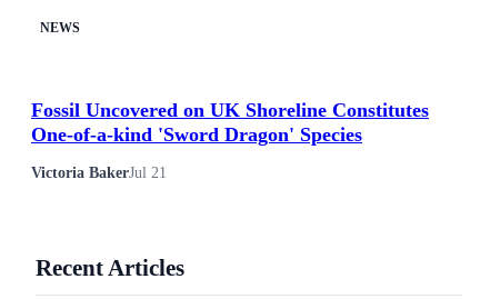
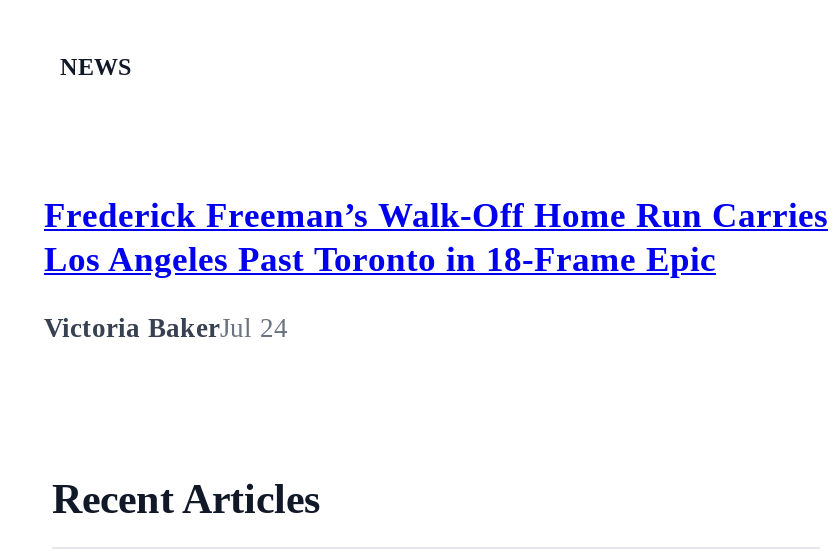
[31,99,429,145] Fossil Uncovered on UK Shoreline Constitutes | One-of-a-kind 'Sword Dragon' Species -> [44,195,828,279] Frederick Freeman’s Walk-Off Home Run Carries | Los Angeles Past Toronto in 18-Frame Epic
[31,164,167,181] Victoria BakerJul 21 -> [44,313,288,343] Victoria BakerJul 24

